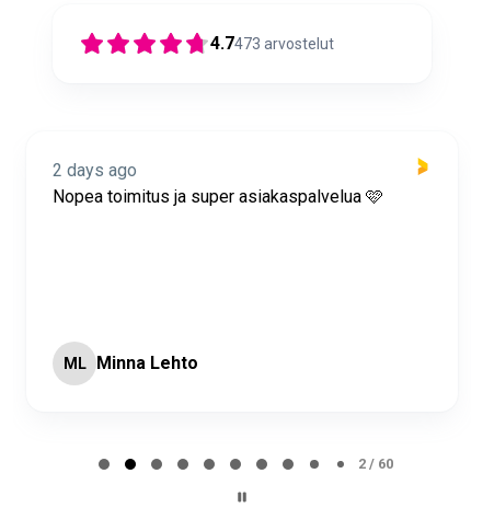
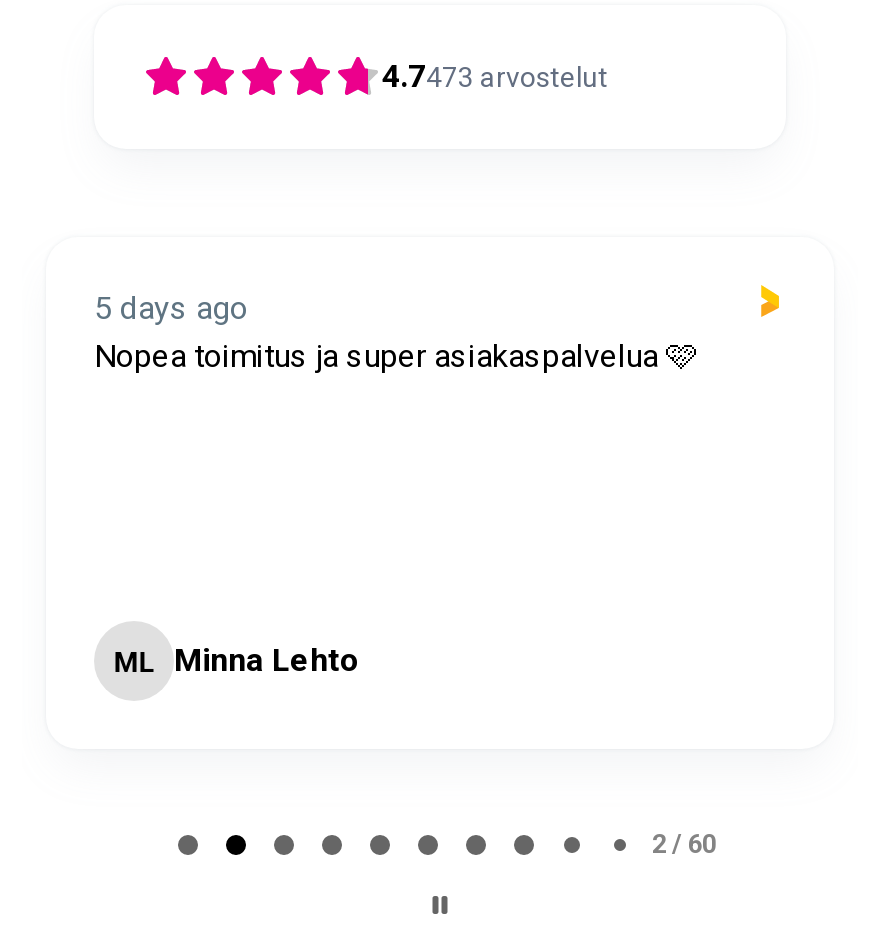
[53,160,137,181] 2 days ago -> [94,290,248,328] 5 days ago

